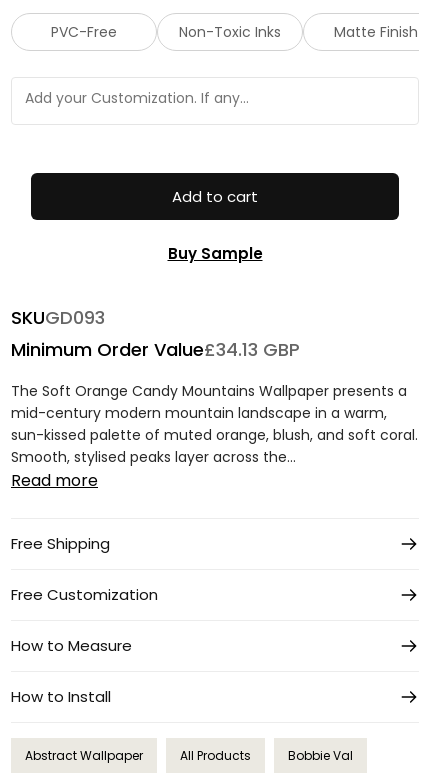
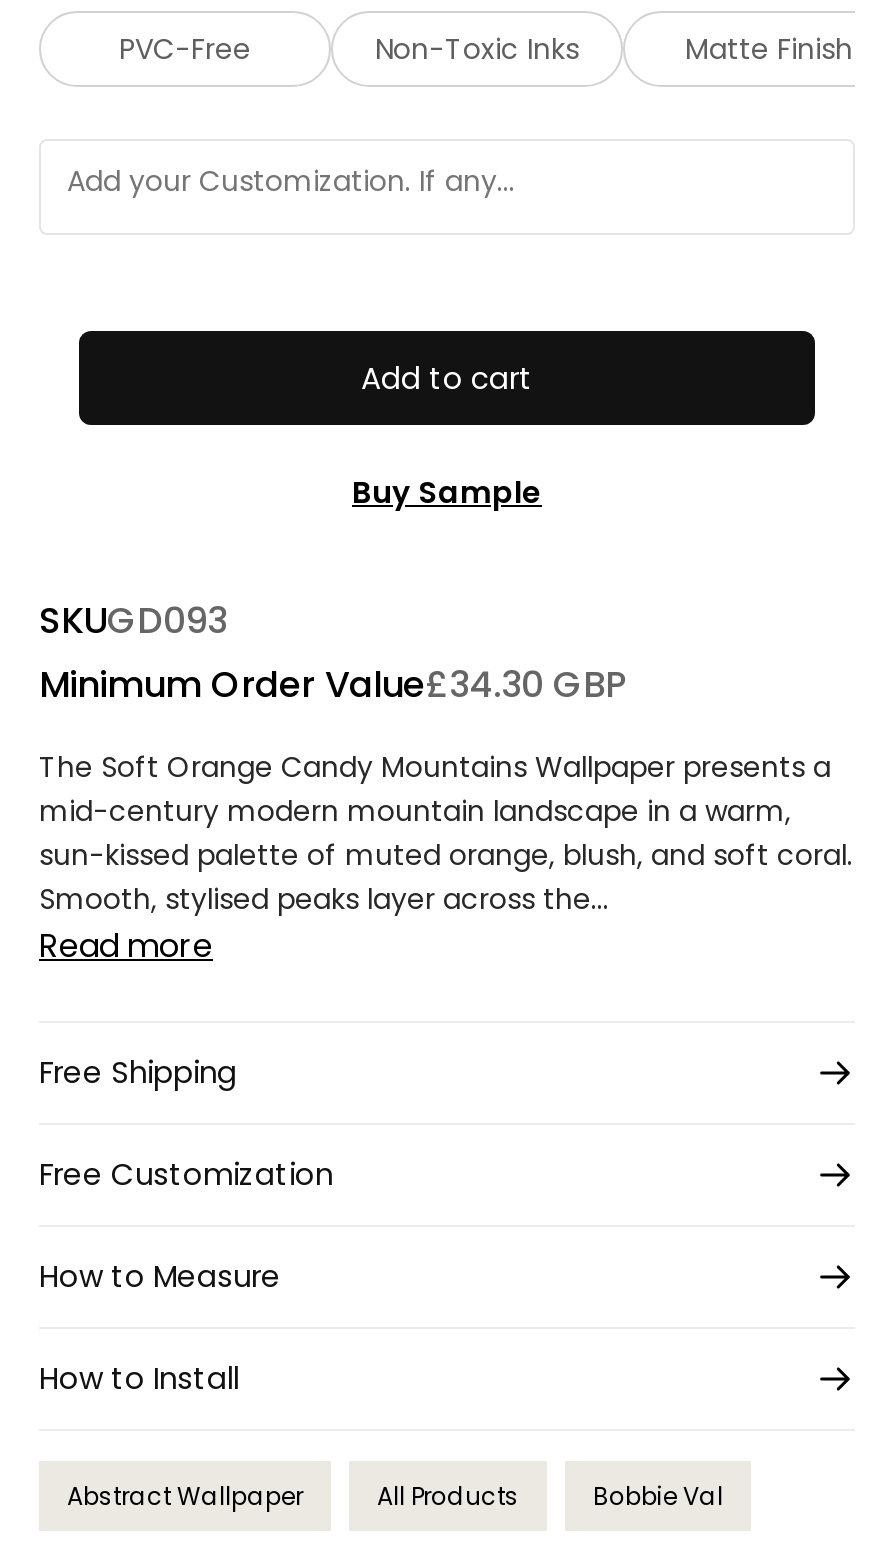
[11,337,300,362] Minimum Order Value£34.13 GBP -> [39,660,627,710] Minimum Order Value£34.30 GBP

